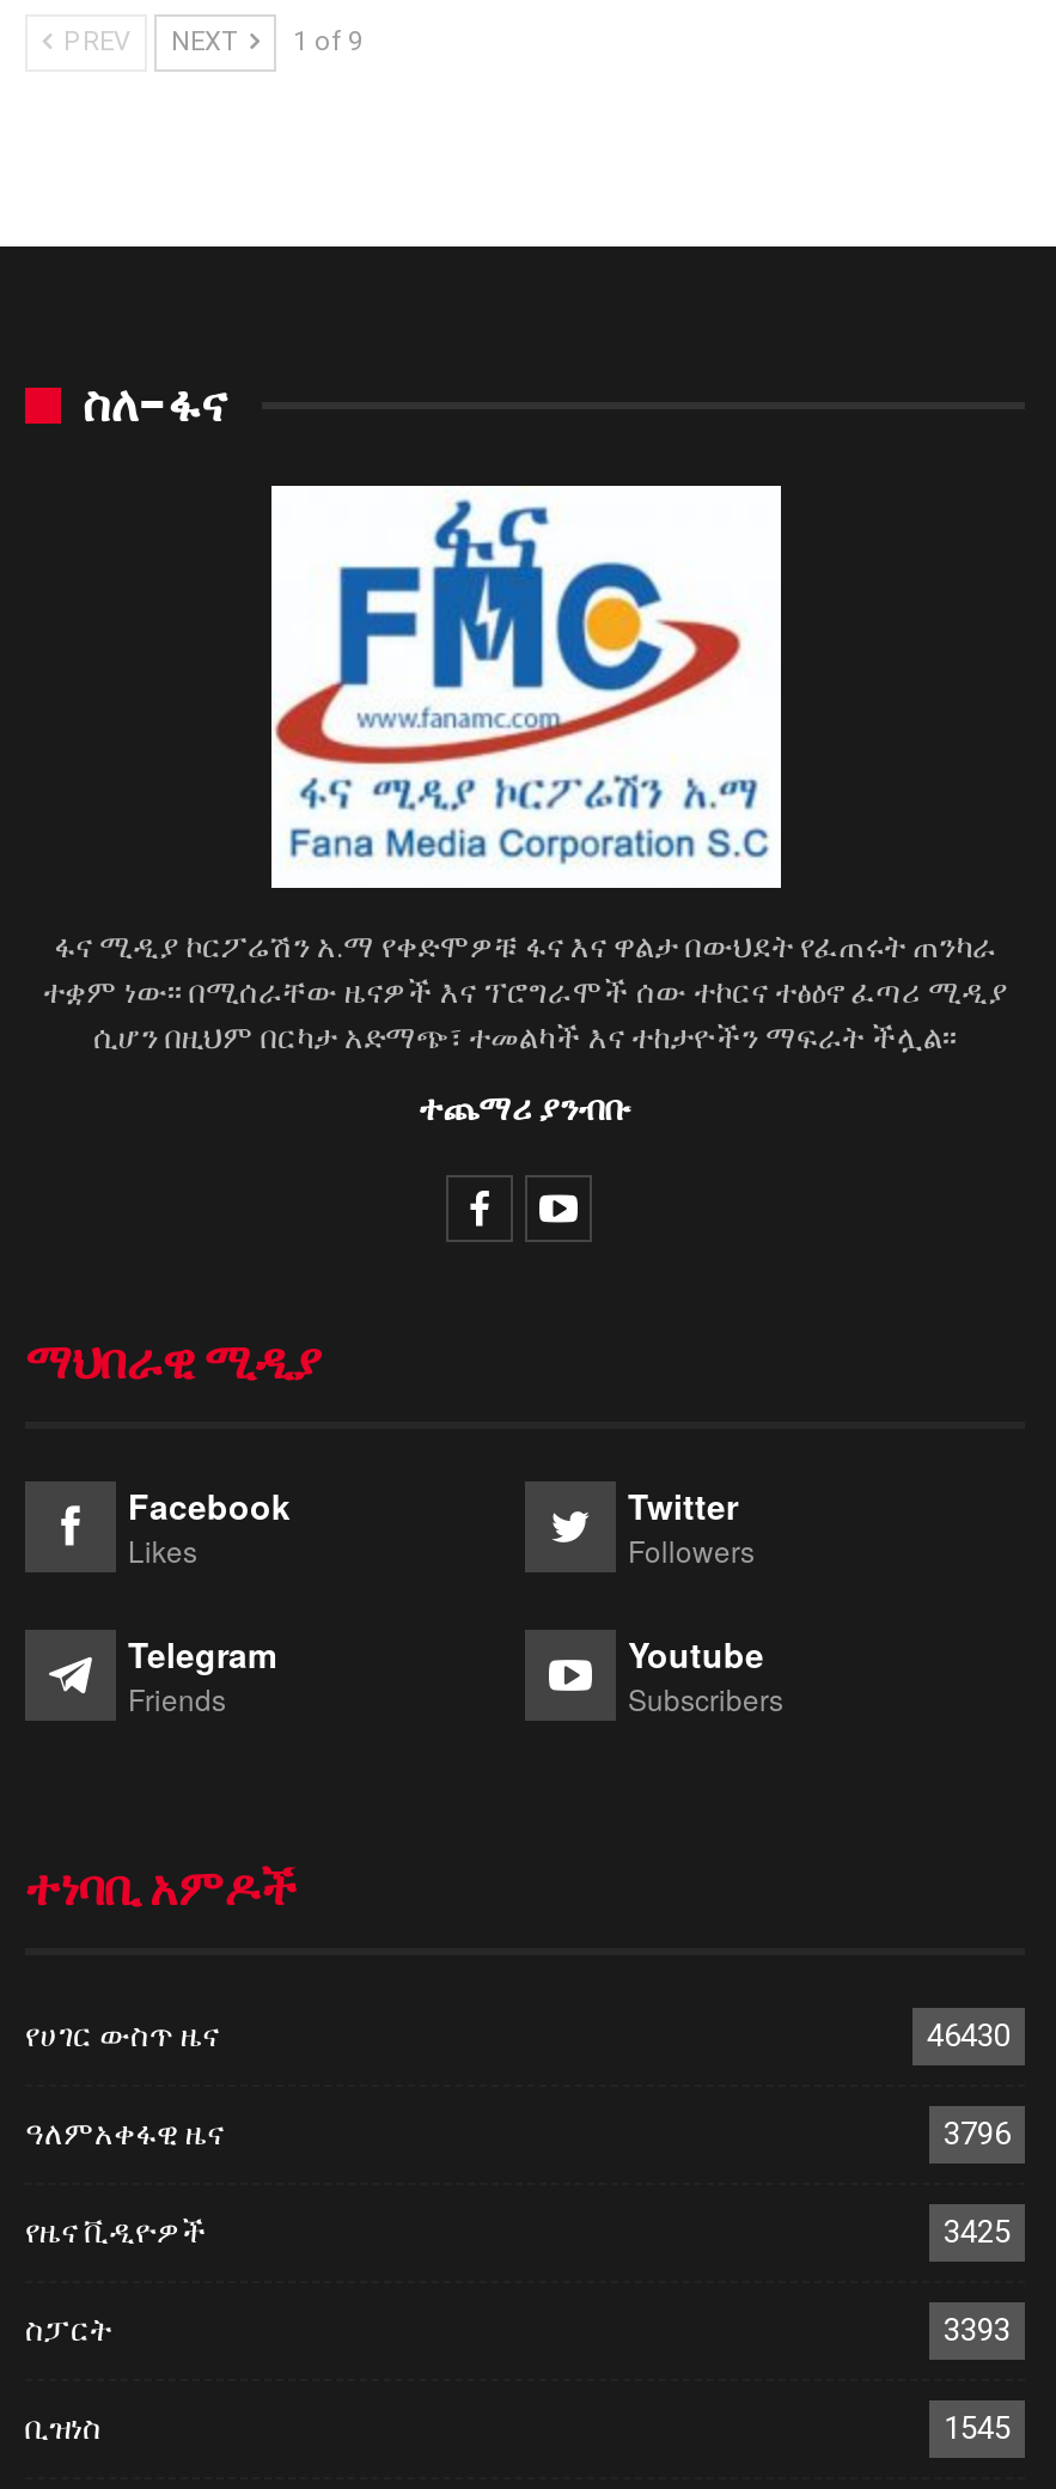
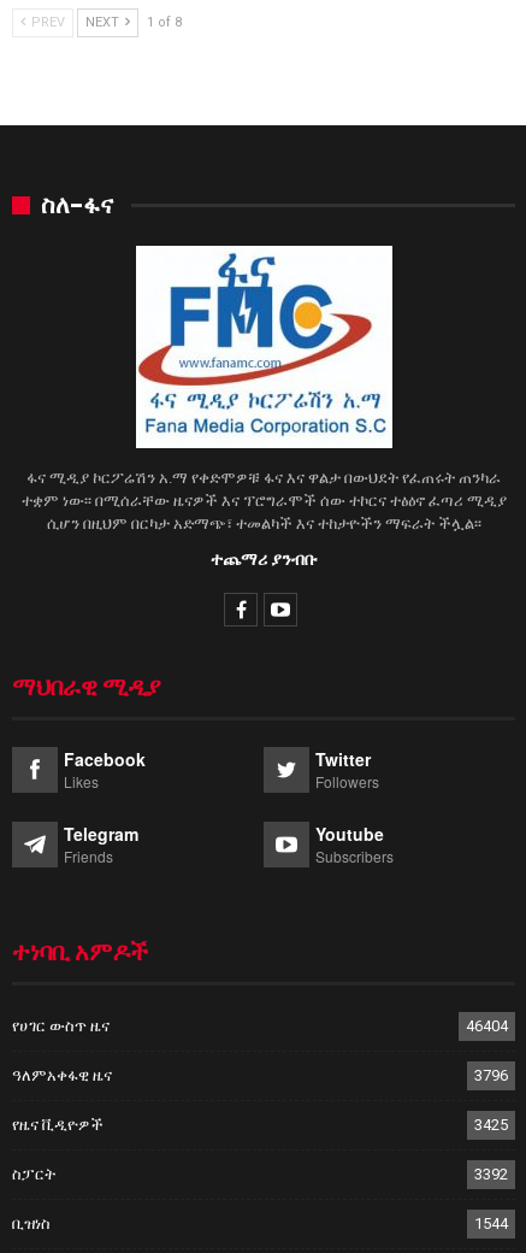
[56,26,362,57] PREV NEXT 1 of 9 -> [28,14,182,30] PREV NEXT 1 of 8
[927,2017,1011,2053] 46430 -> [466,1017,508,1035] 46404
[944,2311,1011,2347] 3393 -> [474,1165,508,1183] 3392
[944,2410,1011,2445] 1545 -> [474,1214,508,1232] 1544

